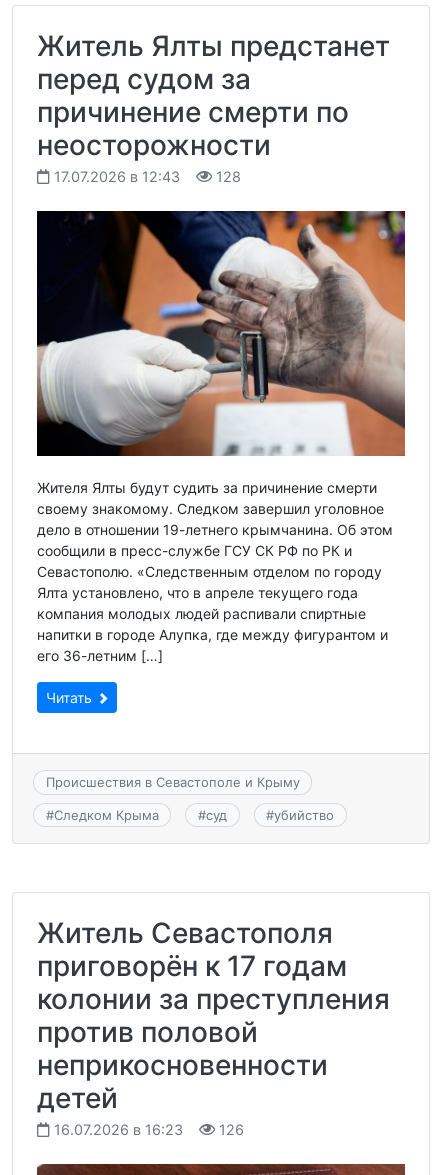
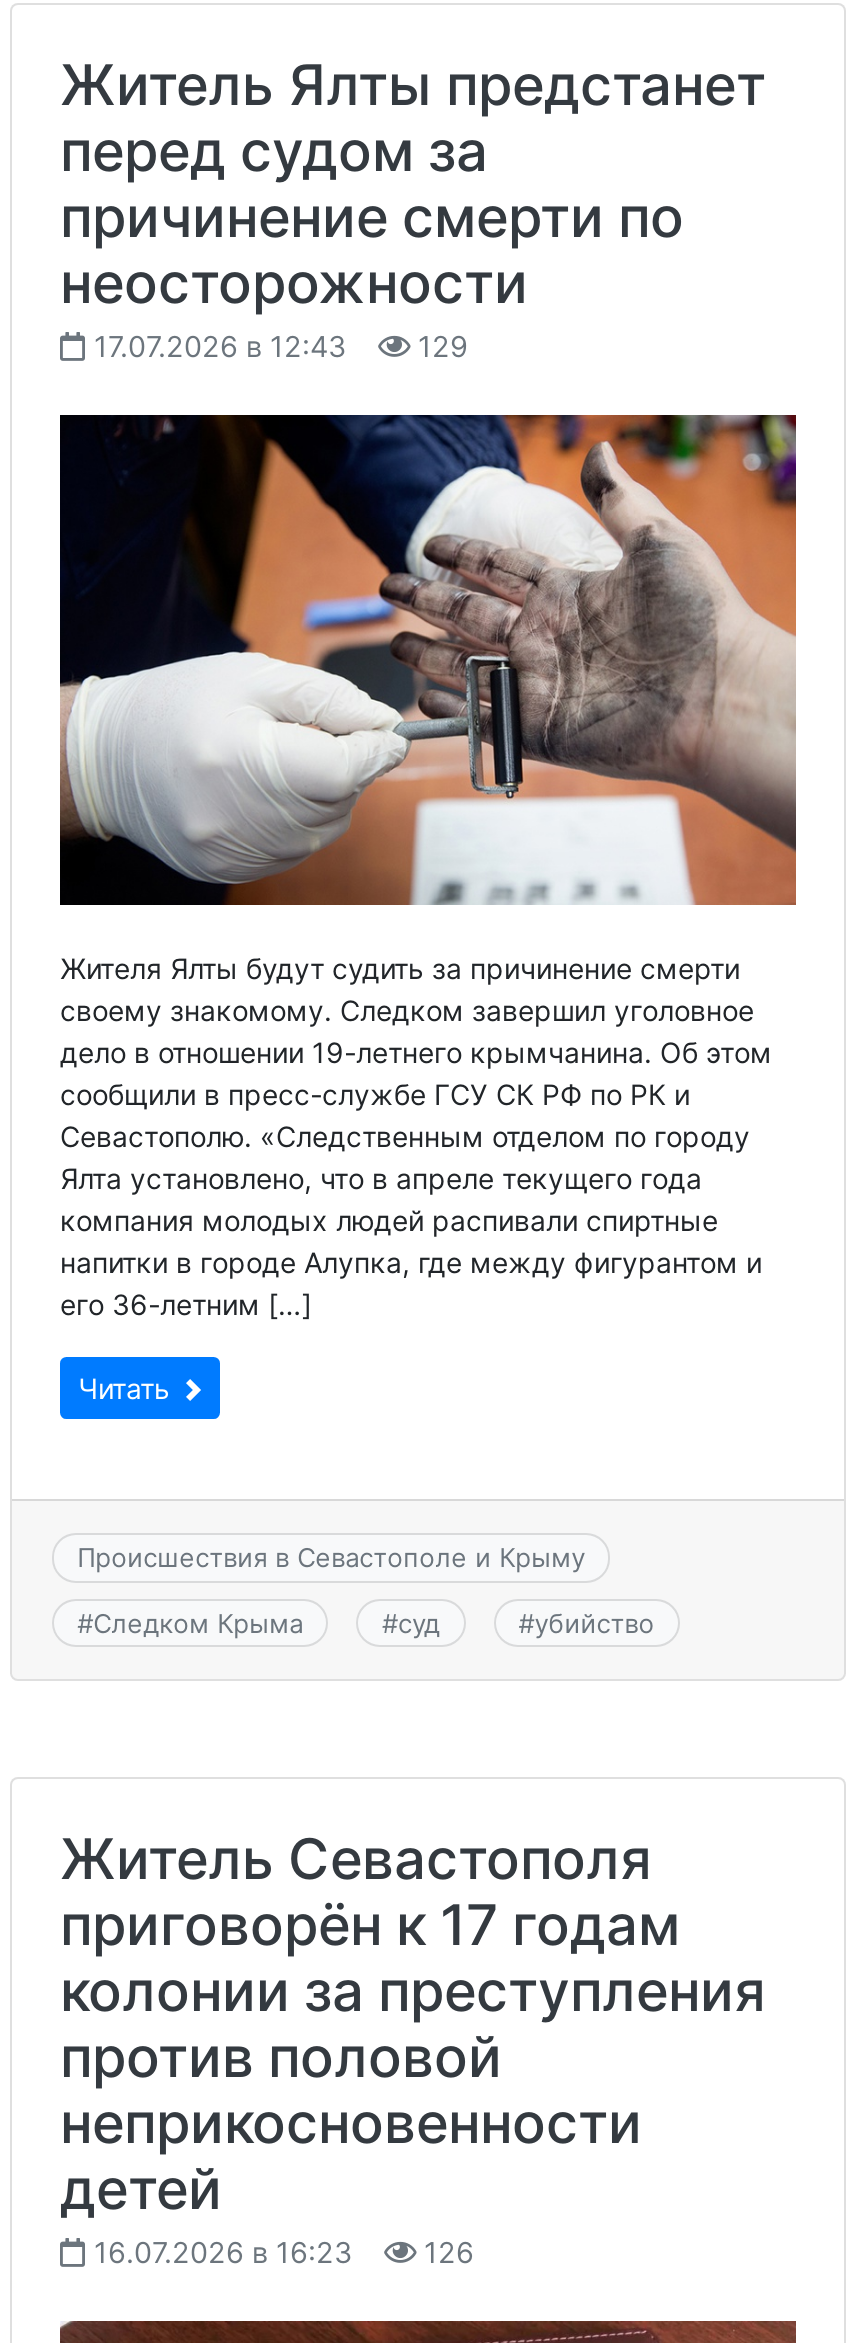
[50,168,241,185] 17.07.2026 в 12:43 128 -> [86,329,468,363] 17.07.2026 в 12:43 129

